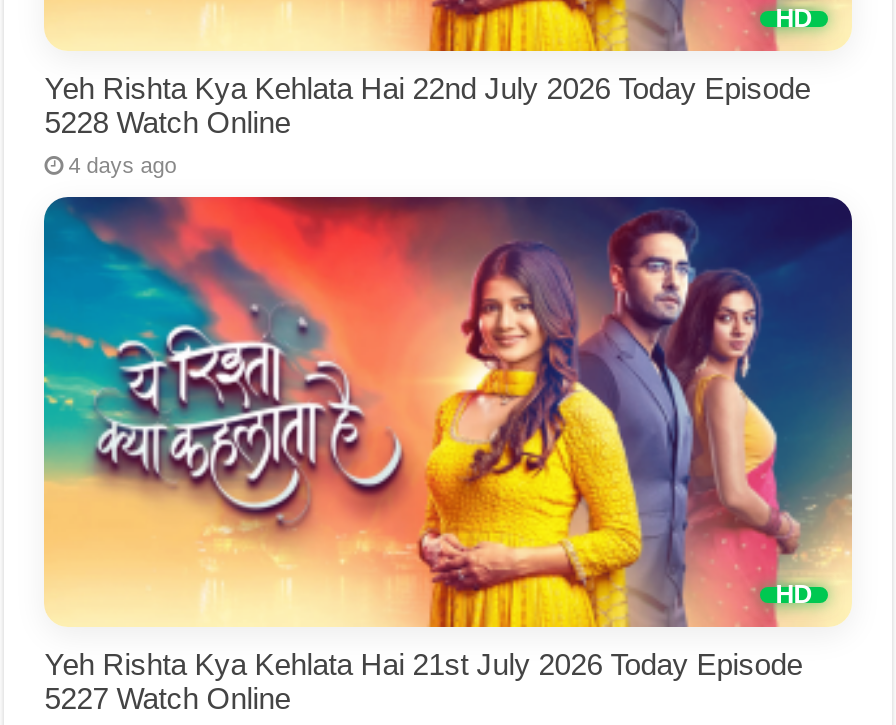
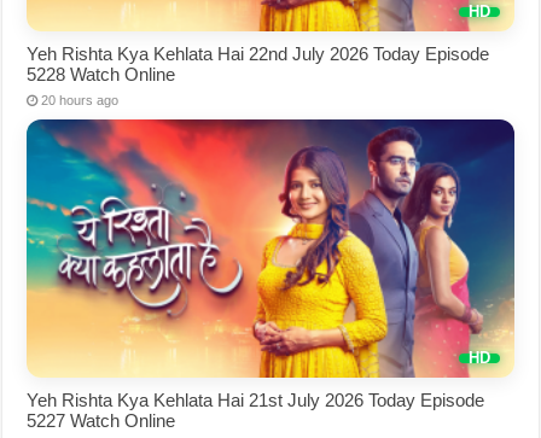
[68,153,176,177] 4 days ago -> [41,92,119,107] 20 hours ago

